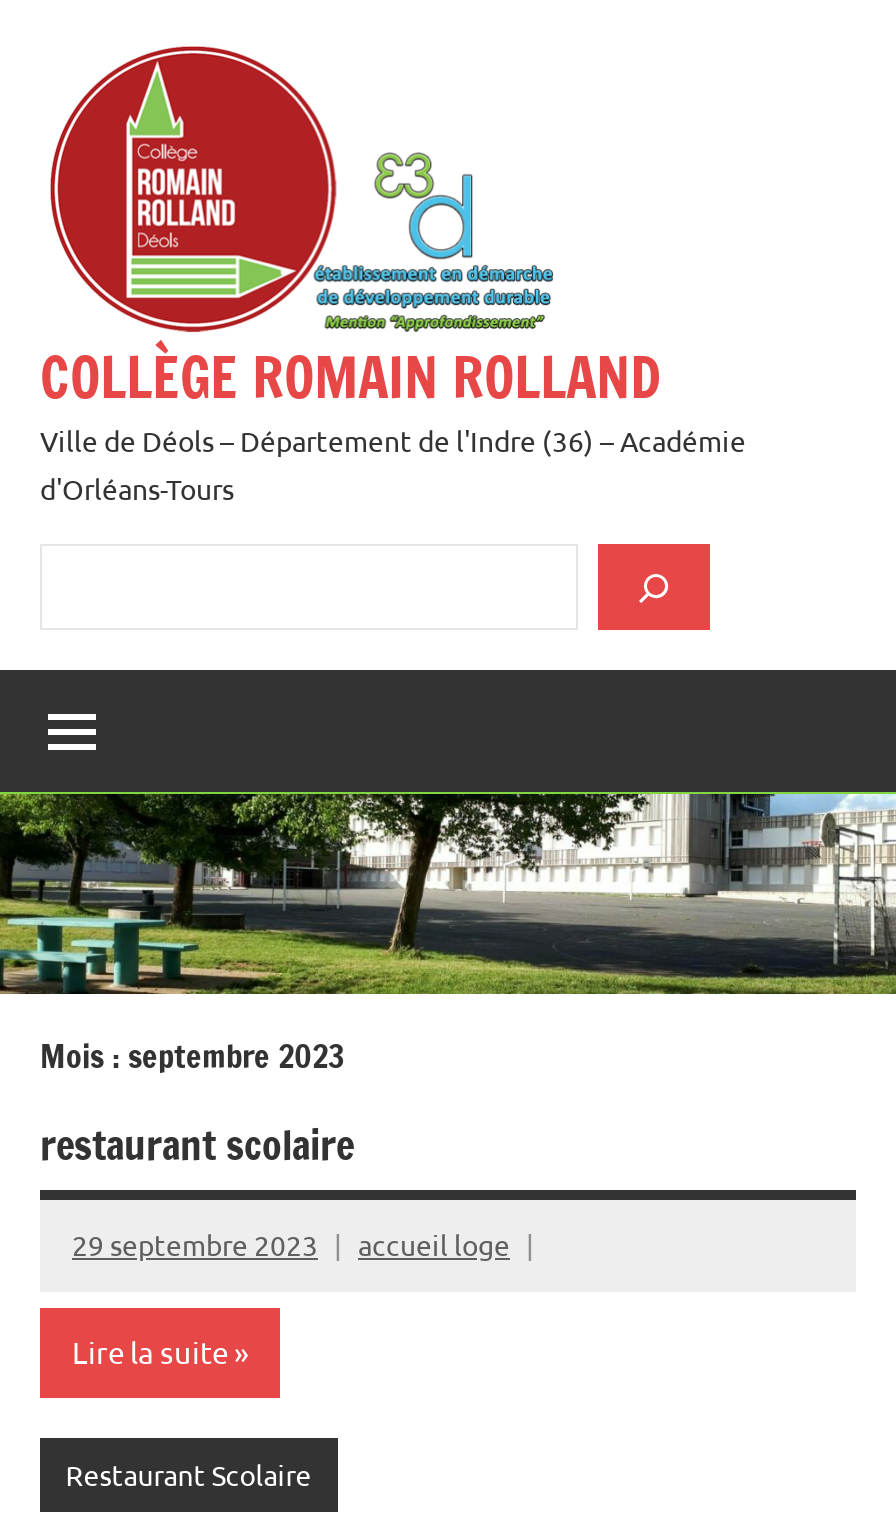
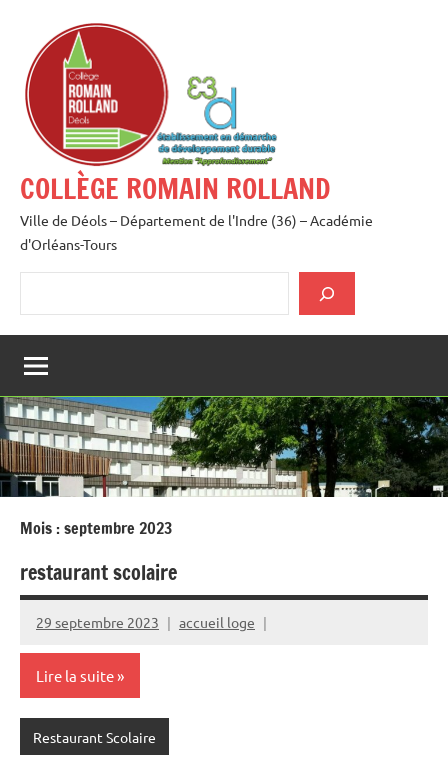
[6,790,890,996] [image] -> [3,396,445,498] [image]

